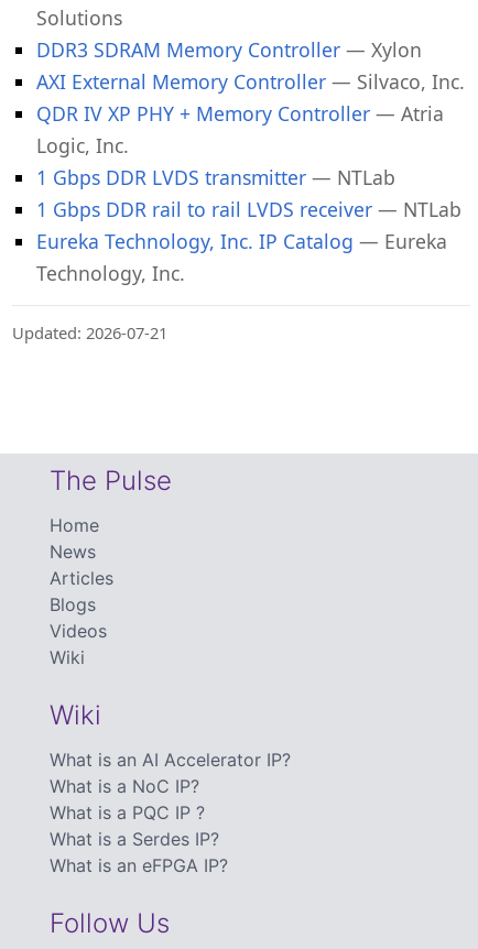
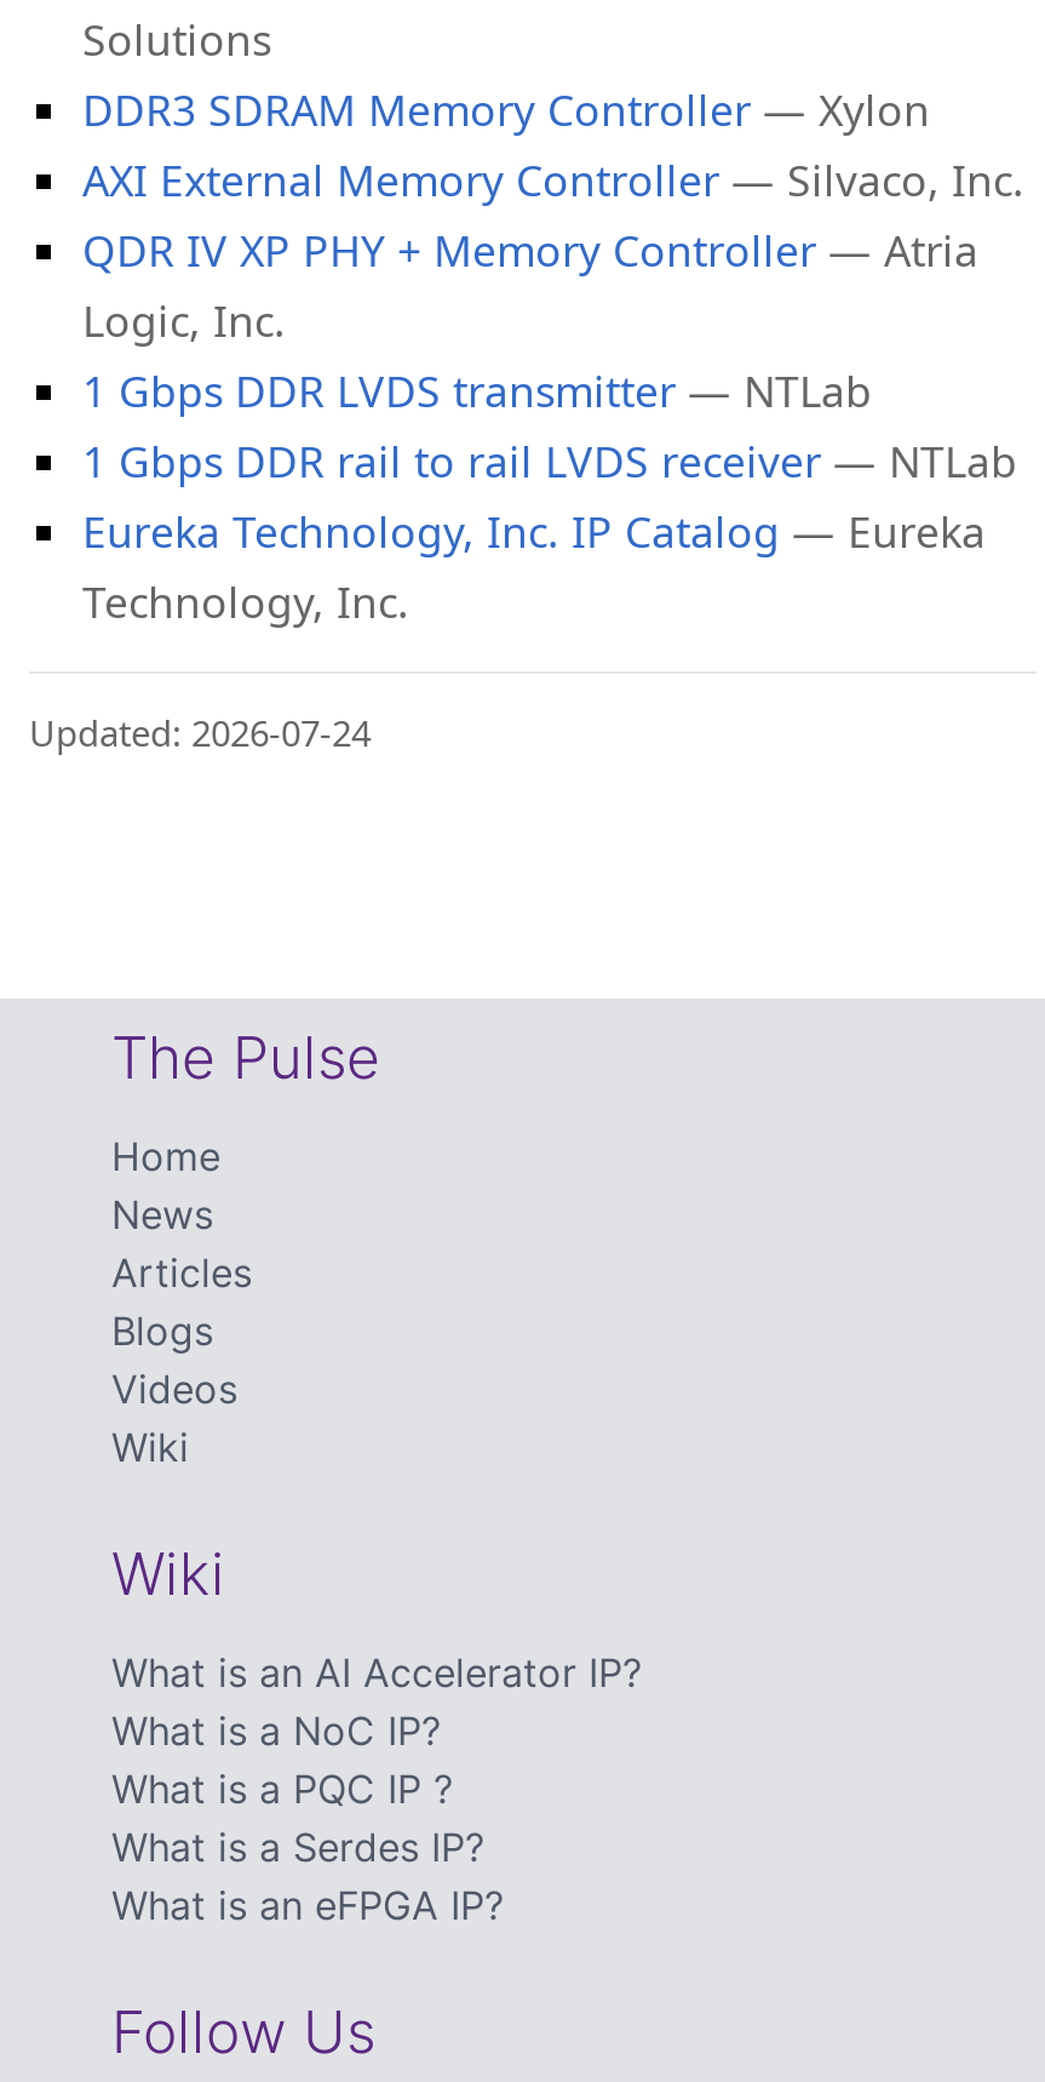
[12,321,167,343] Updated: 2026-07-21 -> [29,707,371,755] Updated: 2026-07-24

